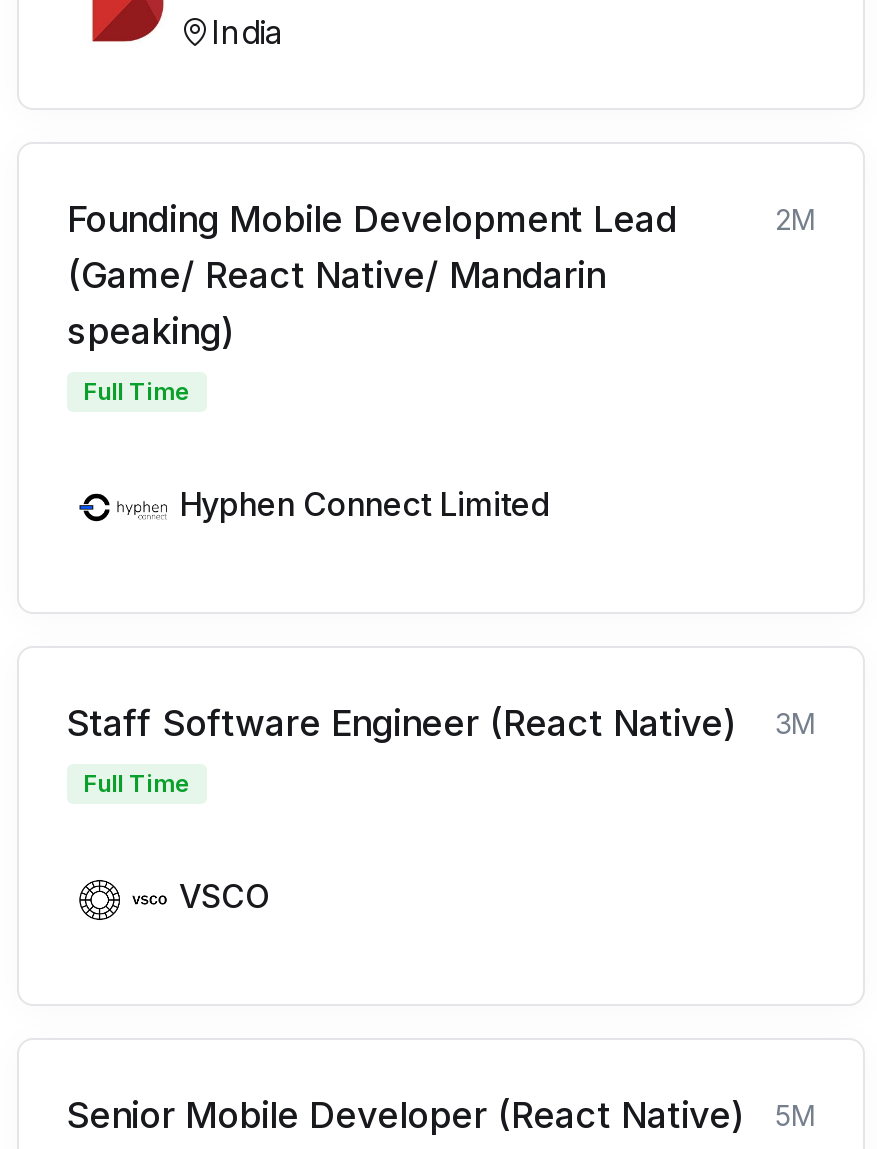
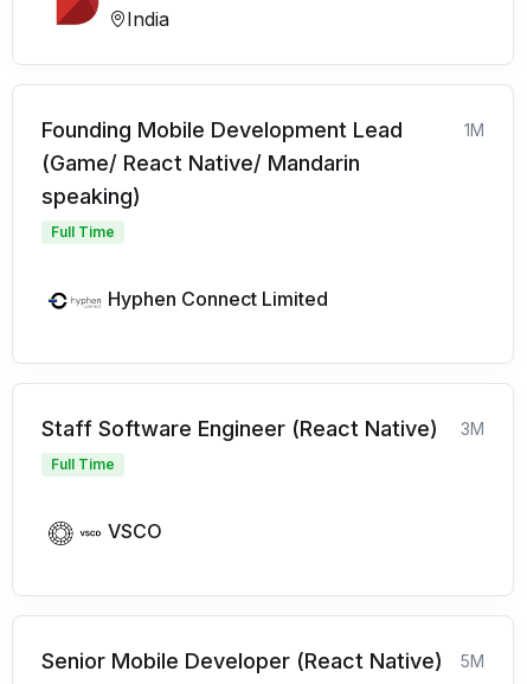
[775,202,815,236] 2M -> [464,120,484,140] 1M

